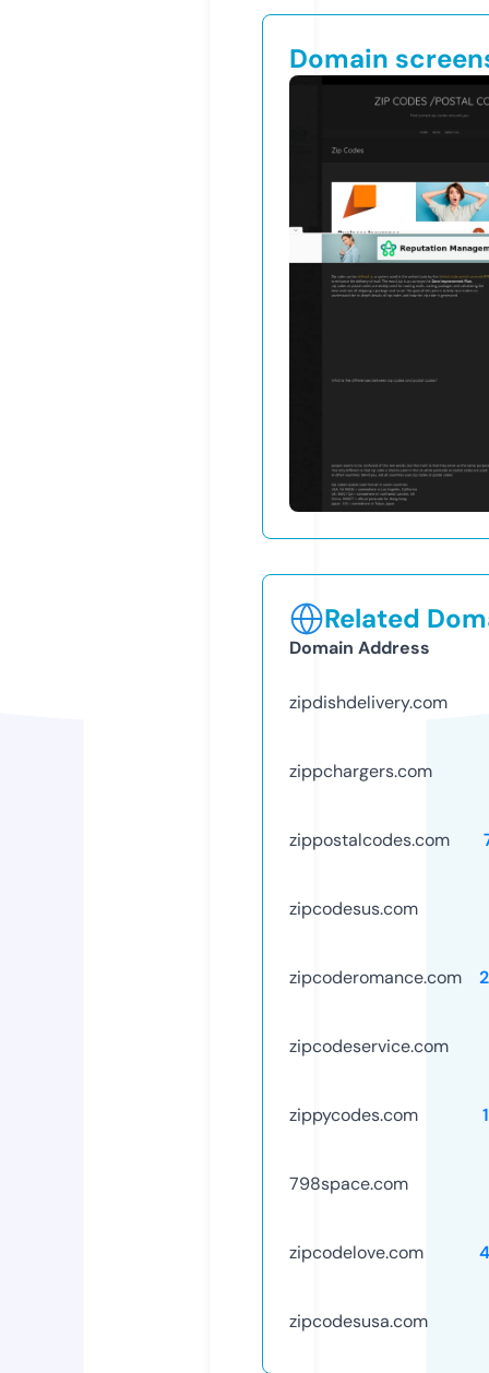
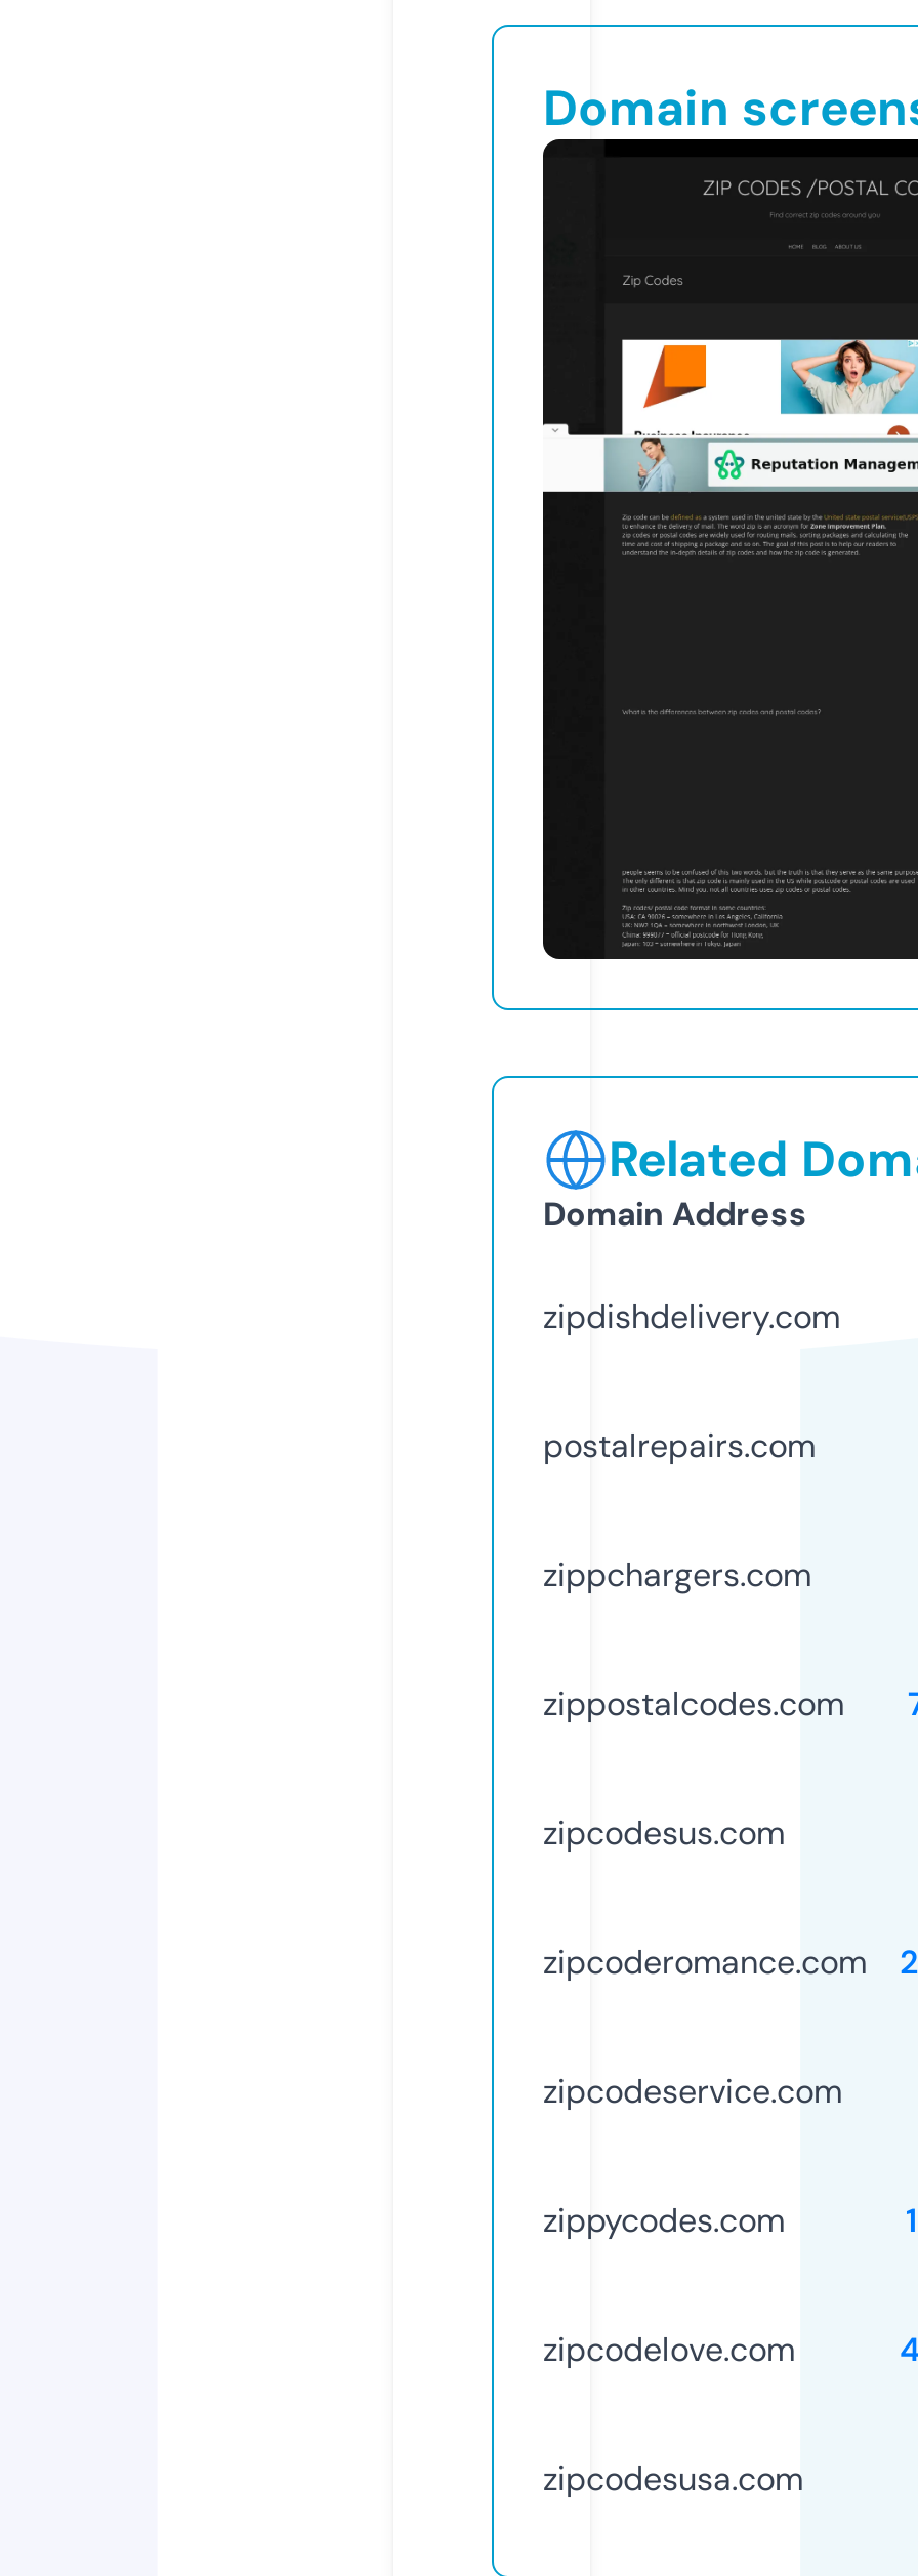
none -> [543,1424,816,1467] postalrepairs.com
moved [289,759,462,1126] -> [543,1553,867,2242]: zippchargers.com | zippostalcodes.com | zipcodesus.com | zipcoderomance.com | zipcodeservice.com | zippycodes.com
[289,1172,408,1195] 798space.com -> none

